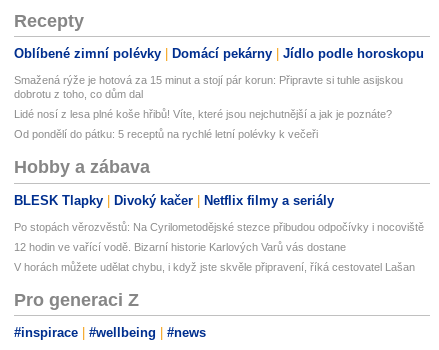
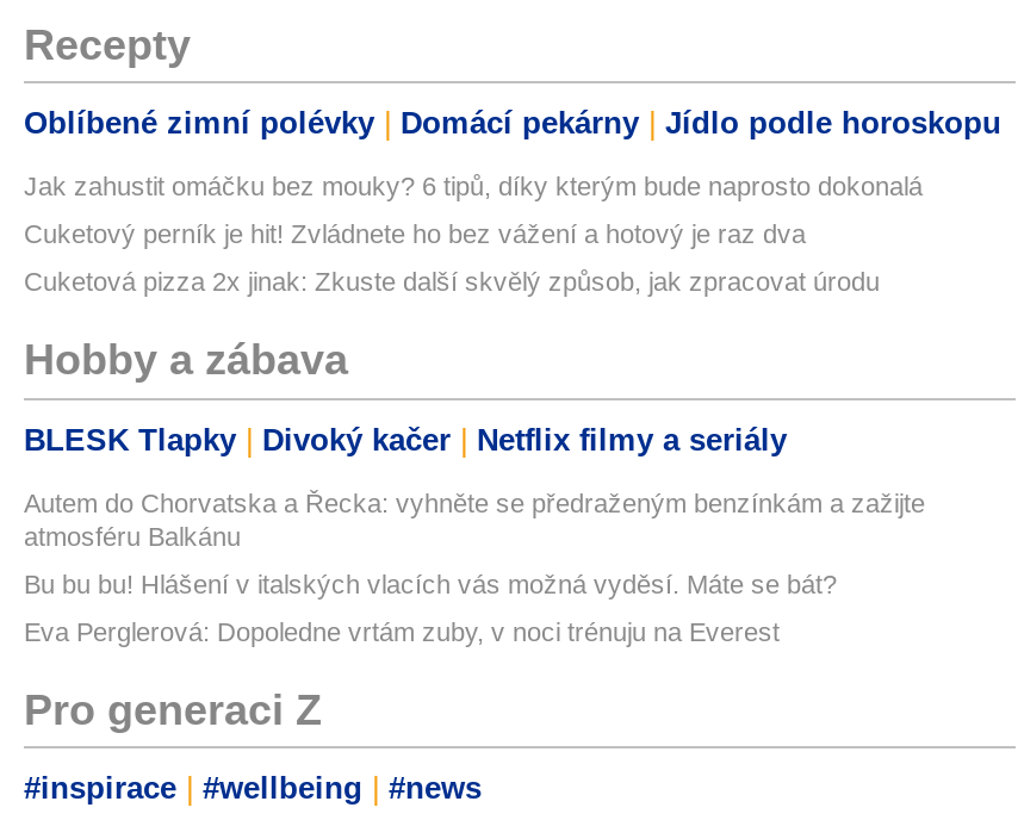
[14,74,403,100] Smažená rýže je hotová za 15 minut a stojí pár korun: Připravte si tuhle asijskou | dobrotu z toho, co dům dal -> [24,173,923,201] Jak zahustit omáčku bez mouky? 6 tipů, díky kterým bude naprosto dokonalá
[14,108,392,120] Lidé nosí z lesa plné koše hřibů! Víte, které jsou nejchutnější a jak je poznáte? -> [24,220,806,249] Cuketový perník je hit! Zvládnete ho bez vážení a hotový je raz dva
[14,128,318,140] Od pondělí do pátku: 5 receptů na rychlé letní polévky k večeři -> [24,268,880,297] Cuketová pizza 2x jinak: Zkuste další skvělý způsob, jak zpracovat úrodu
[14,221,424,233] Po stopách věrozvěstů: Na Cyrilometodějské stezce přibudou odpočívky i nocoviště -> [24,488,925,550] Autem do Chorvatska a Řecka: vyhněte se předraženým benzínkám a zažijte | atmosféru Balkánu
[14,241,346,253] 12 hodin ve vařící vodě. Bizarní historie Karlových Varů vás dostane -> [24,569,837,598] Bu bu bu! Hlášení v italských vlacích vás možná vyděsí. Máte se bát?
[14,261,415,273] V horách můžete udělat chybu, i když jste skvěle připravení, říká cestovatel Lašan -> [24,617,780,646] Eva Perglerová: Dopoledne vrtám zuby, v noci trénuju na Everest

